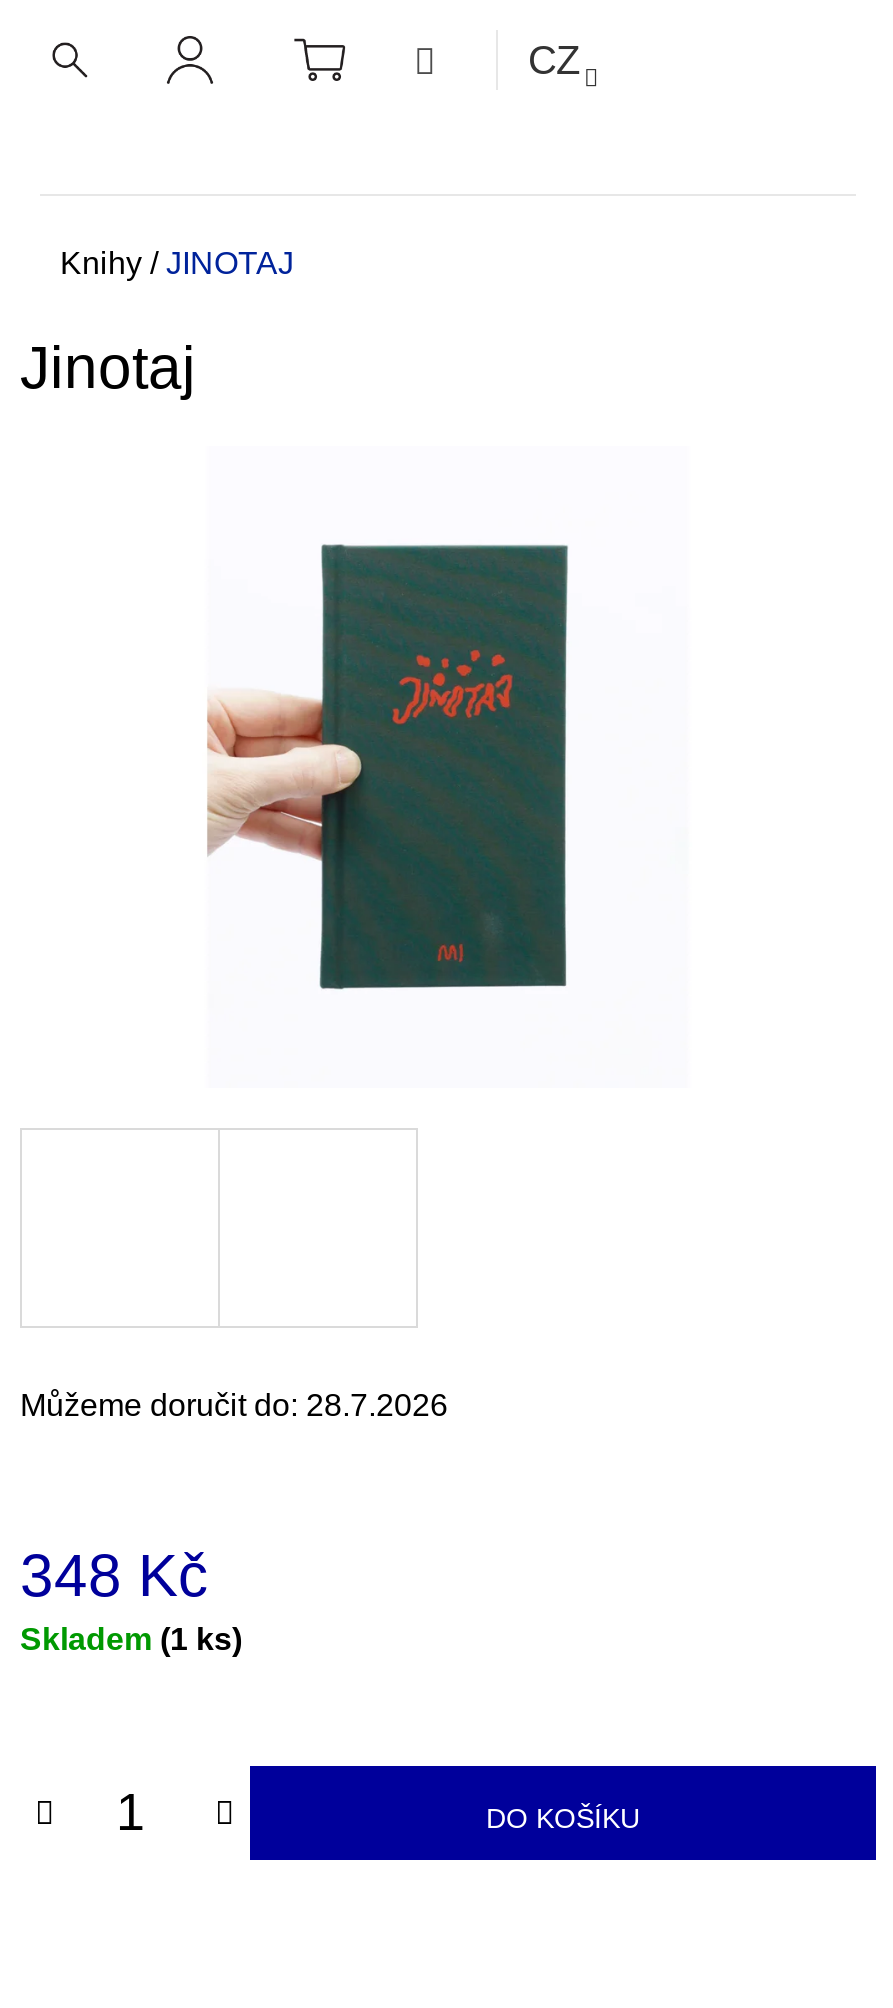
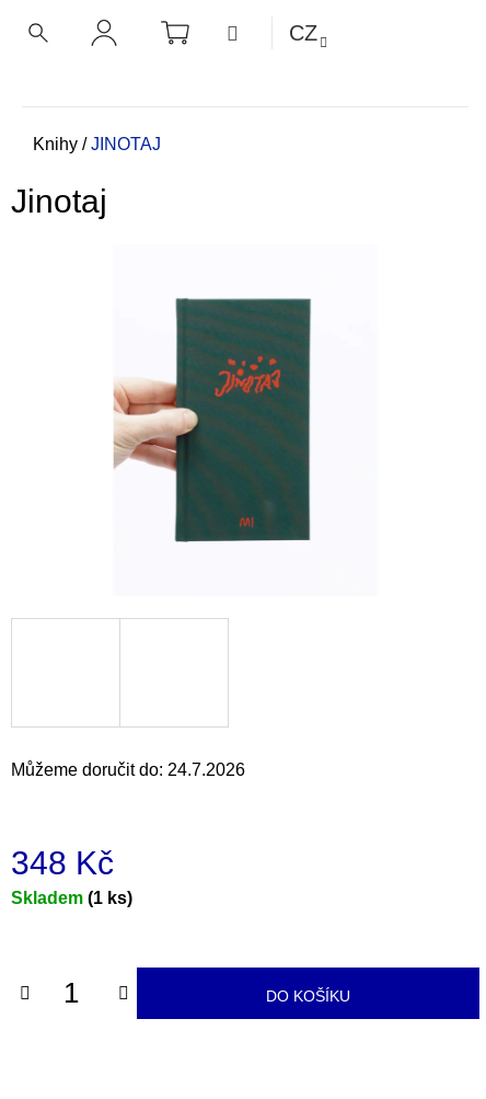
[20,1388,448,1422] Můžeme doručit do: 28.7.2026 -> [11,761,245,779] Můžeme doručit do: 24.7.2026

